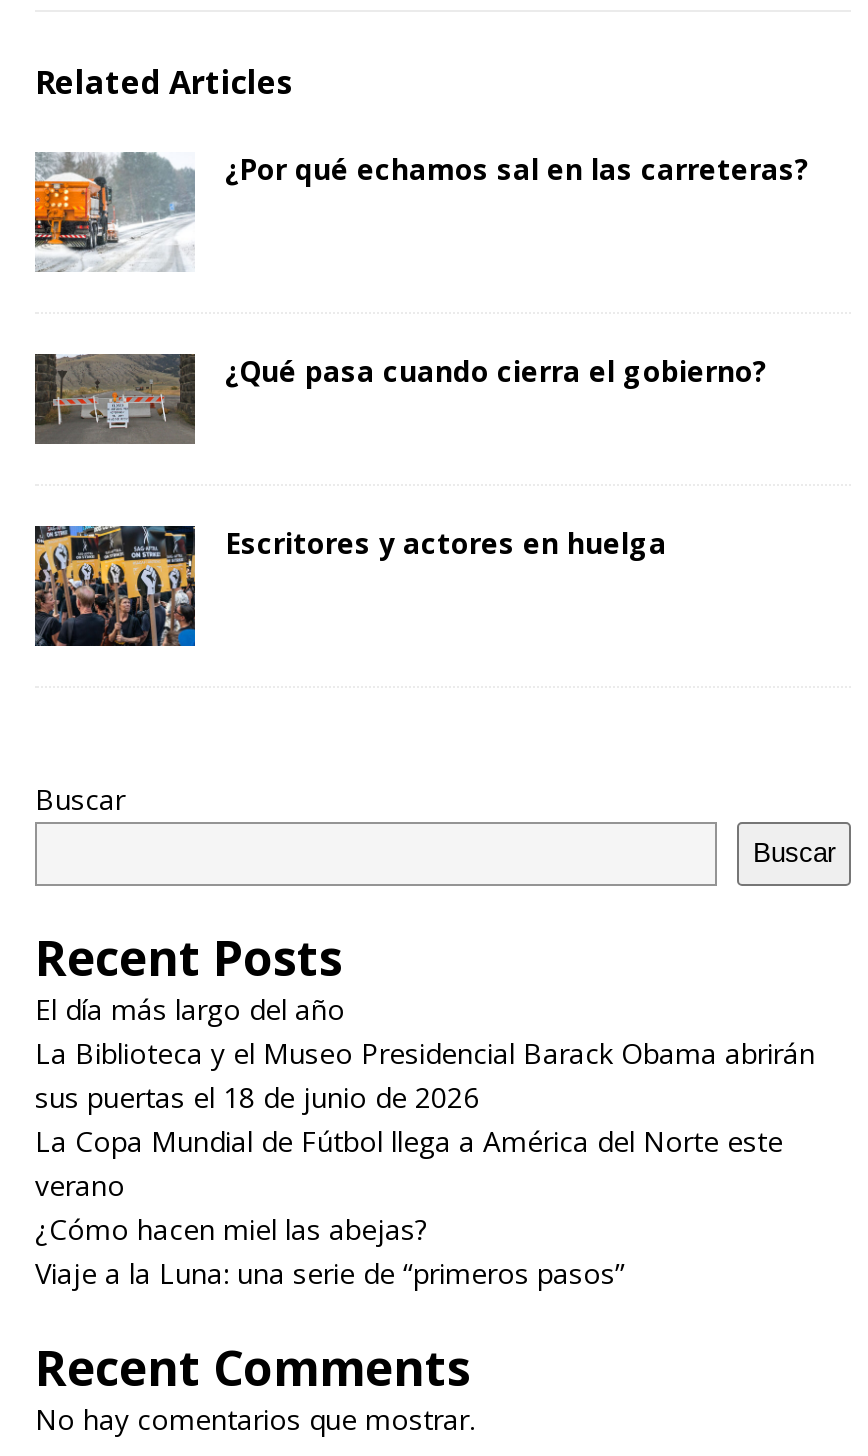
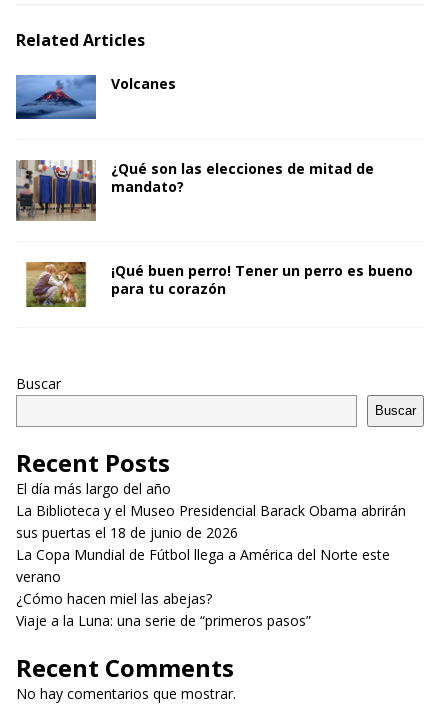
[33,149,809,272] [image] | ¿Por qué echamos sal en las carreteras? -> [15,73,176,120] [image] | Volcanes
[35,351,767,444] [image] | ¿Qué pasa cuando cierra el gobierno? -> [16,159,374,221] [image] | ¿Qué son las elecciones de mitad de | mandato?
[33,523,675,648] [image] | Escritores y actores en huelga -> [16,261,413,308] [image] | ¡Qué buen perro! Tener un perro es bueno | para tu corazón

